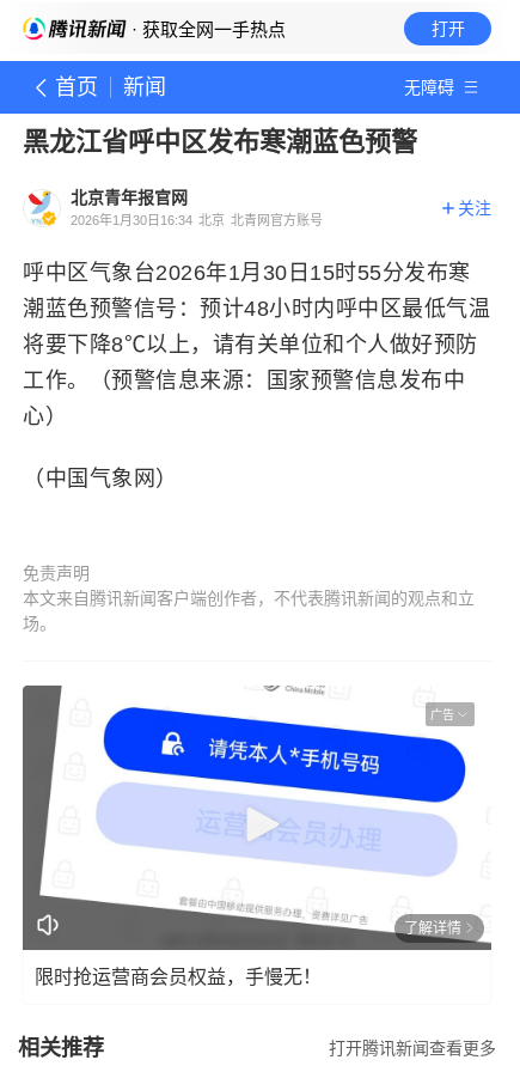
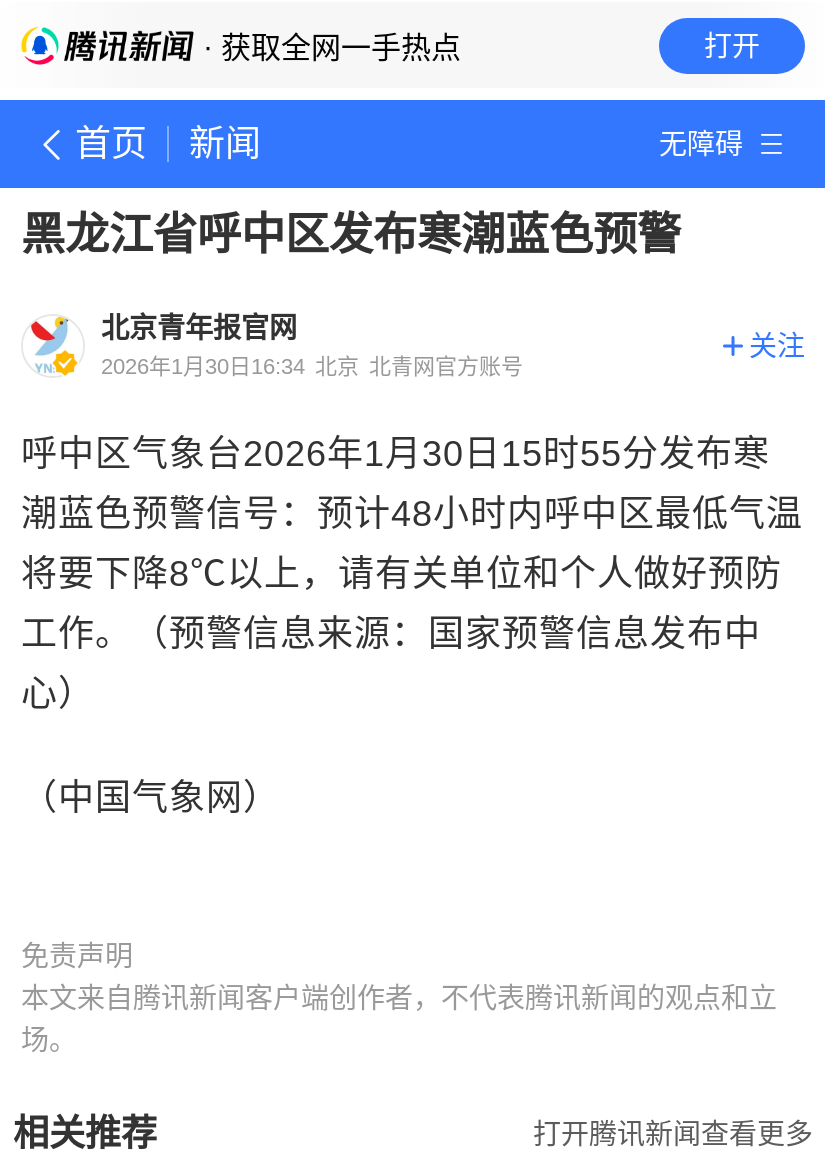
[22,686,493,951] [image] | 广告 -> none
[35,919,461,986] 了解详情 | 限时抢运营商会员权益，手慢无！ -> none

